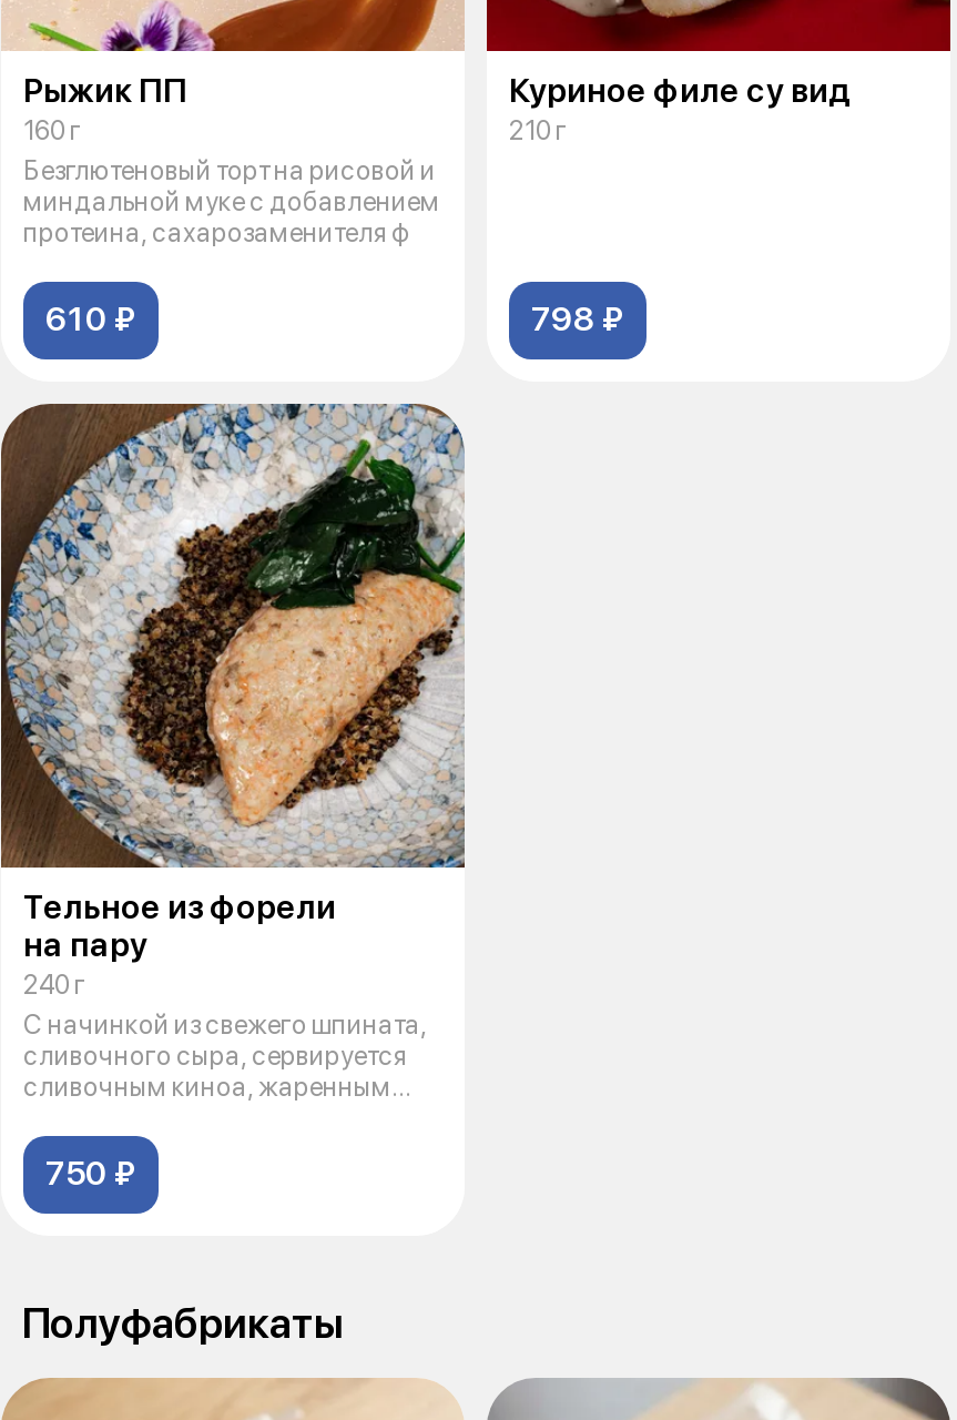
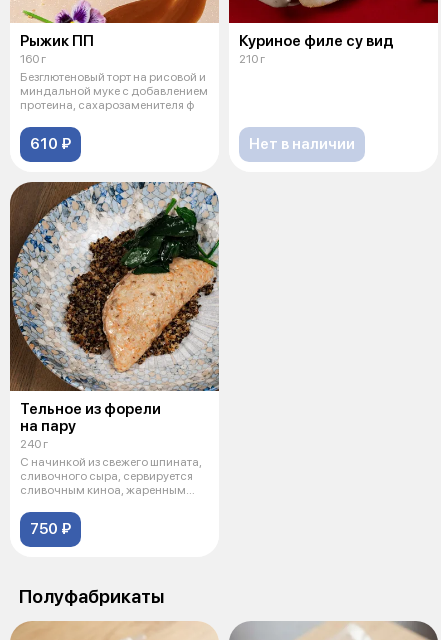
[531,300,624,339] 798 ₽ -> [249,135,355,153] Нет в наличии

